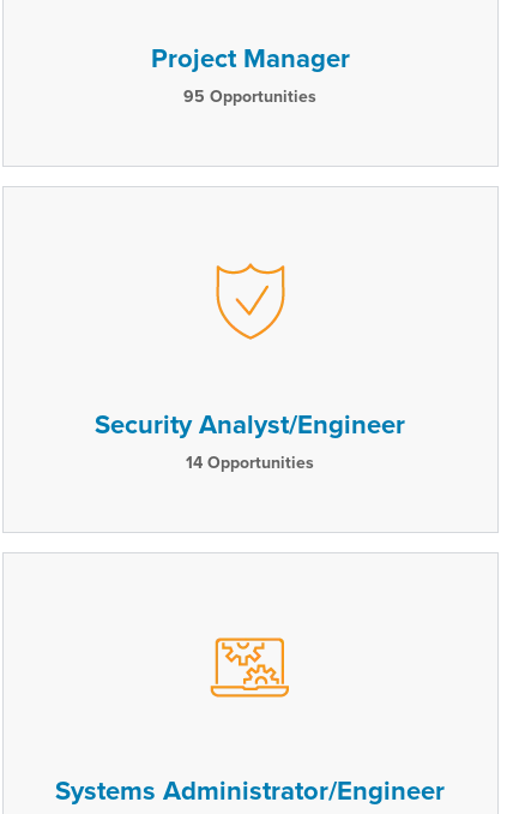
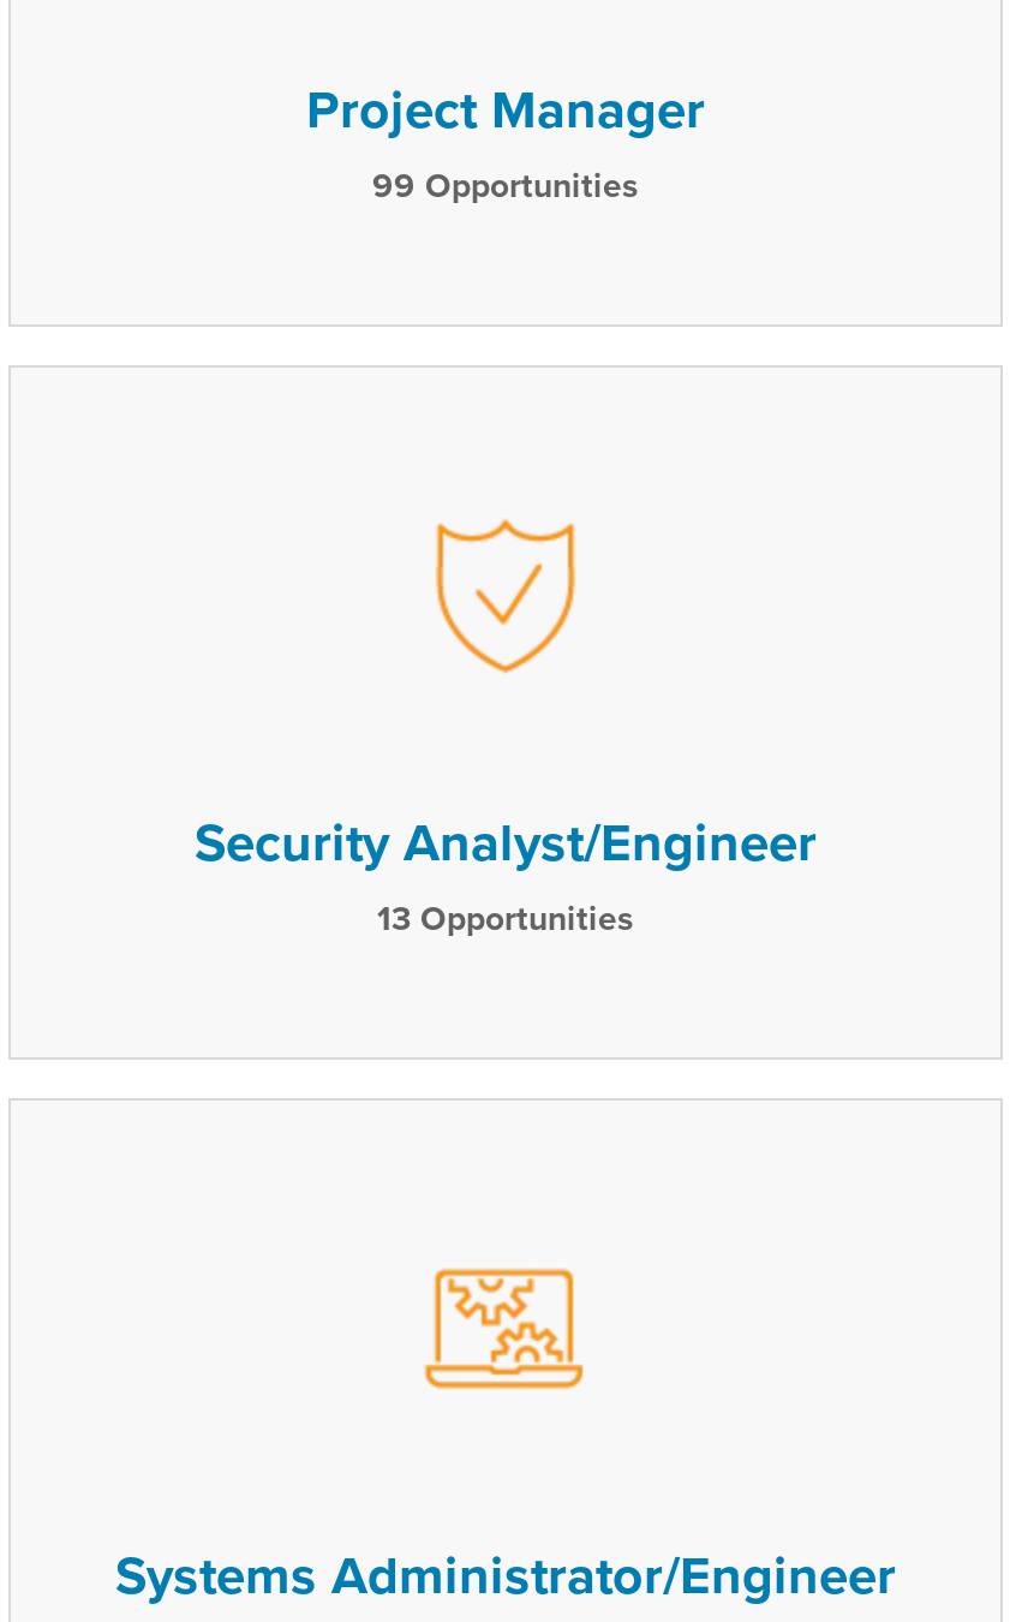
[184,84,317,108] 95 Opportunities -> [372,161,639,209] 99 Opportunities
[186,450,315,474] 14 Opportunities -> [377,894,634,942] 13 Opportunities

